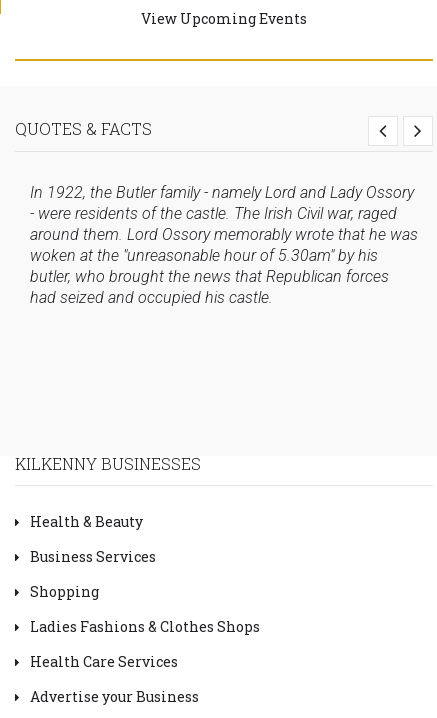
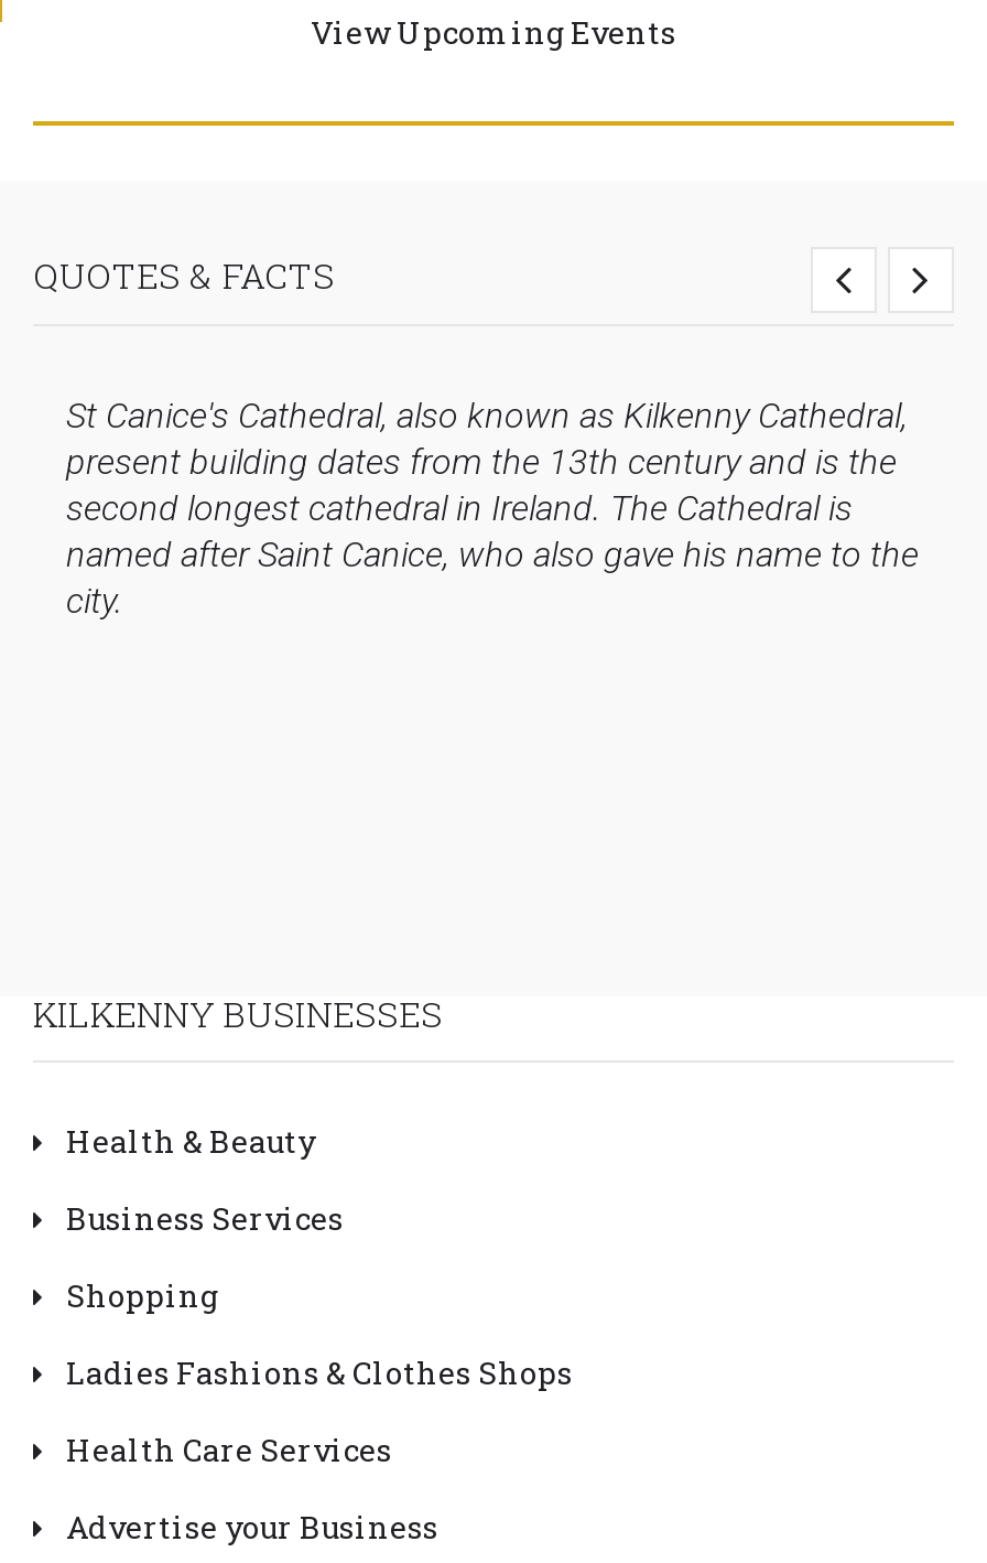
[30,183,418,307] In 1922, the Butler family - namely Lord and Lady Ossory | - were residents of the castle. The Irish Civil war, raged | around them. Lord Ossory memorably wrote that he was | woken at the "unreasonable hour of 5.30am" by his | butler, who brought the news that Republican forces | had seized and occupied his castle. -> [66,395,919,622] St Canice's Cathedral, also known as Kilkenny Cathedral, | present building dates from the 13th century and is the | second longest cathedral in Ireland. The Cathedral is | named after Saint Canice, who also gave his name to the | city.

